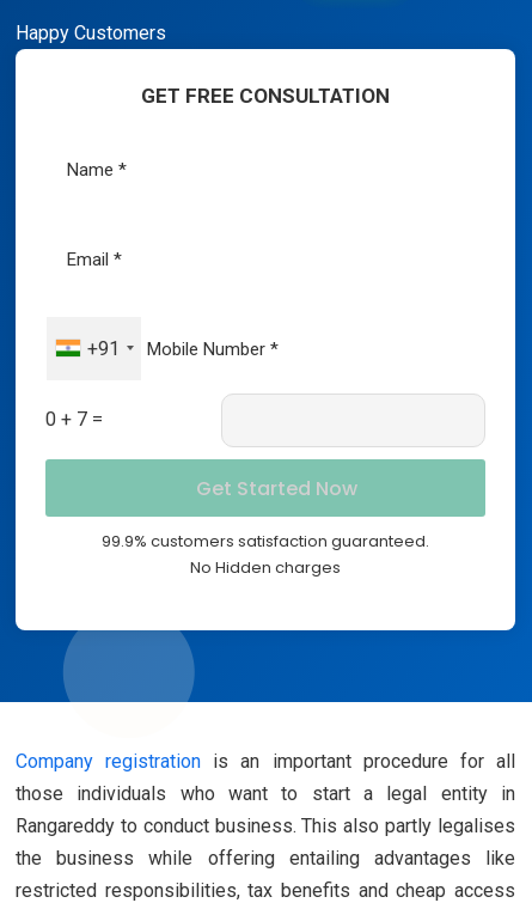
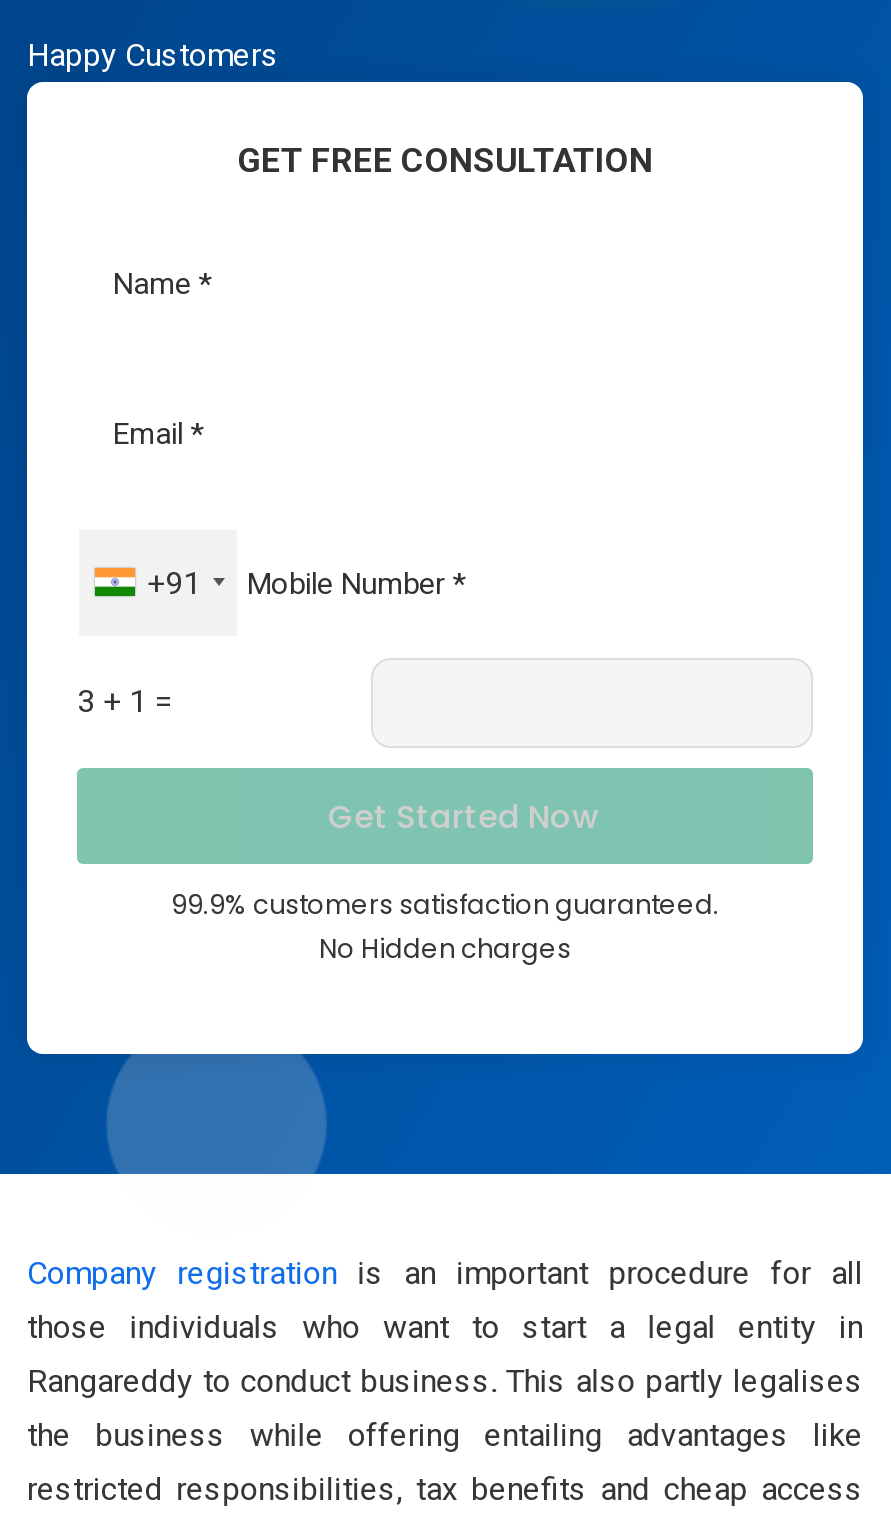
[45,407,103,430] 0 + 7 = -> [77,681,173,719] 3 + 1 =

